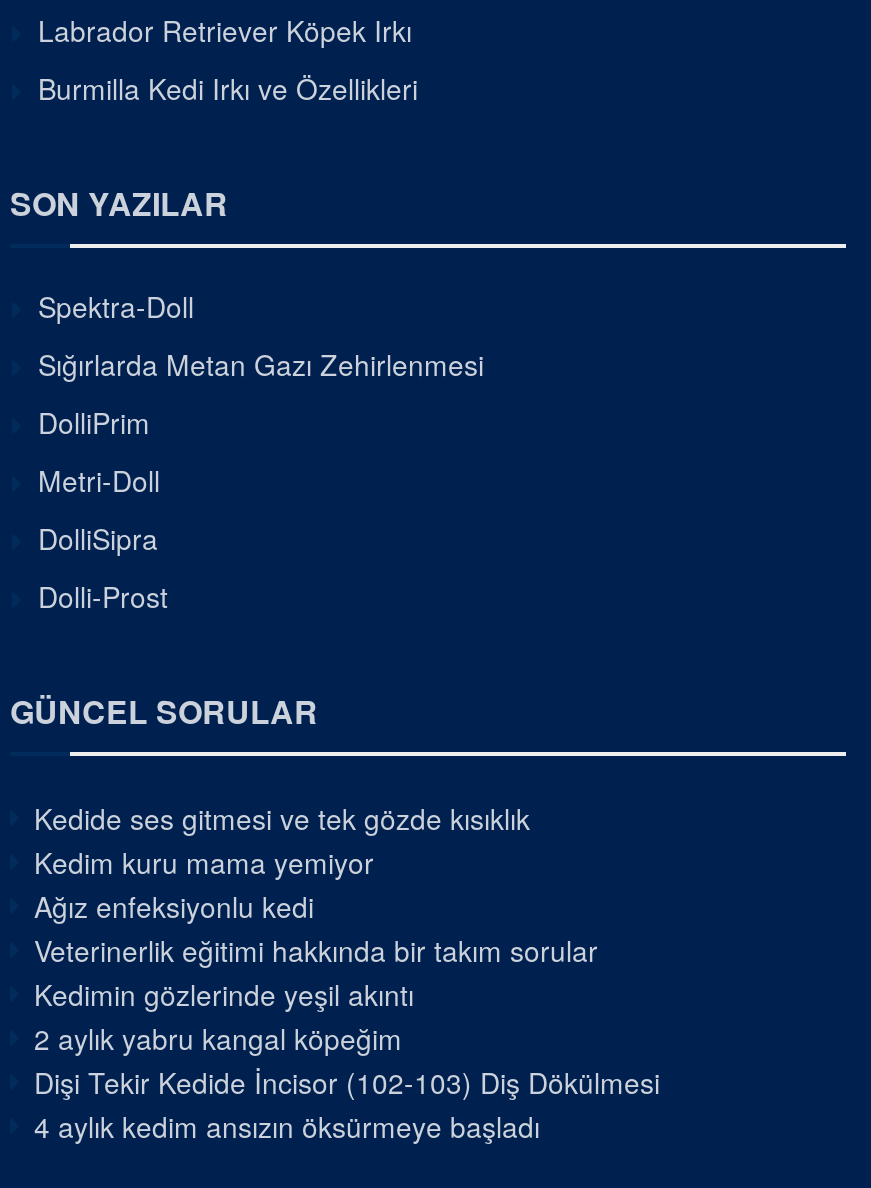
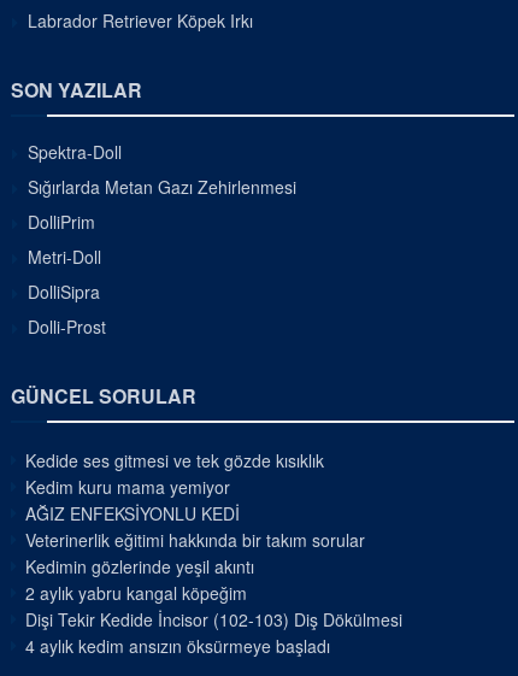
[38,67,418,107] Burmilla Kedi Irkı ve Özellikleri -> none
[34,885,314,925] Ağız enfeksiyonlu kedi -> [25,501,240,525] AĞIZ ENFEKSİYONLU KEDİ

